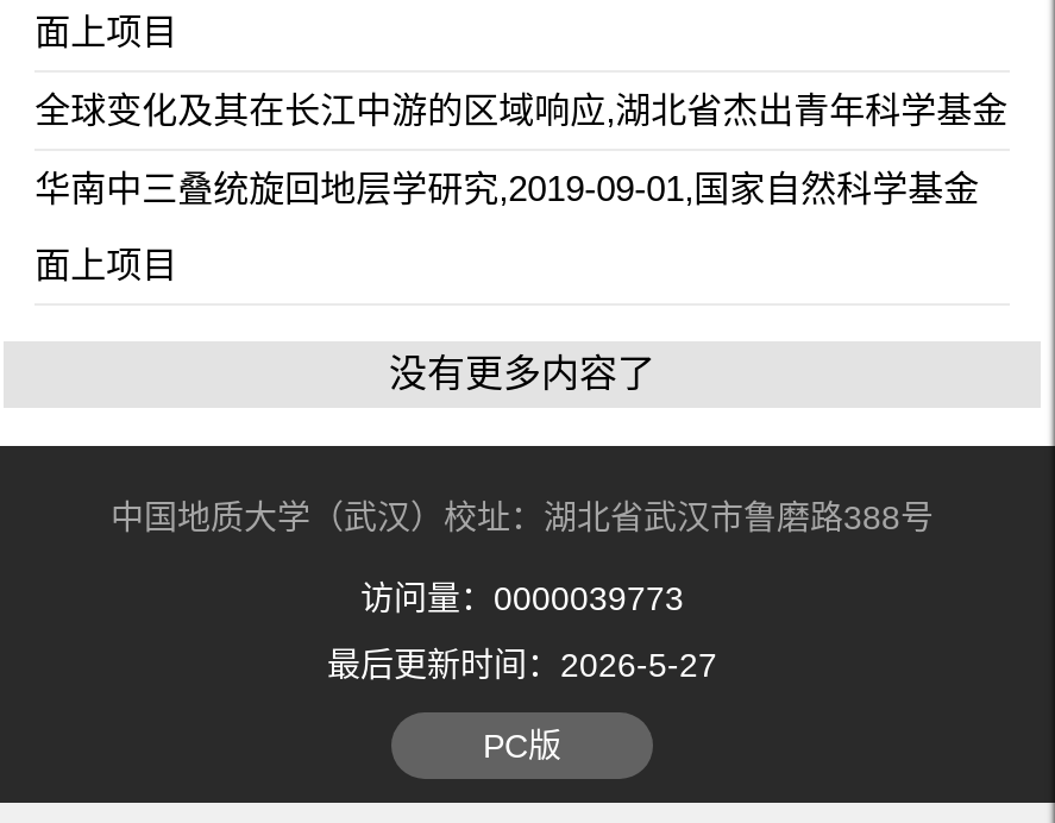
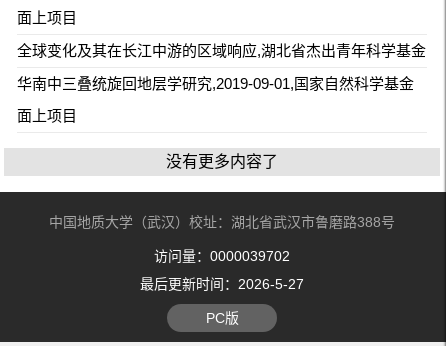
[360,579,684,617] 访问量：0000039773 -> [154,248,290,264] 访问量：0000039702

